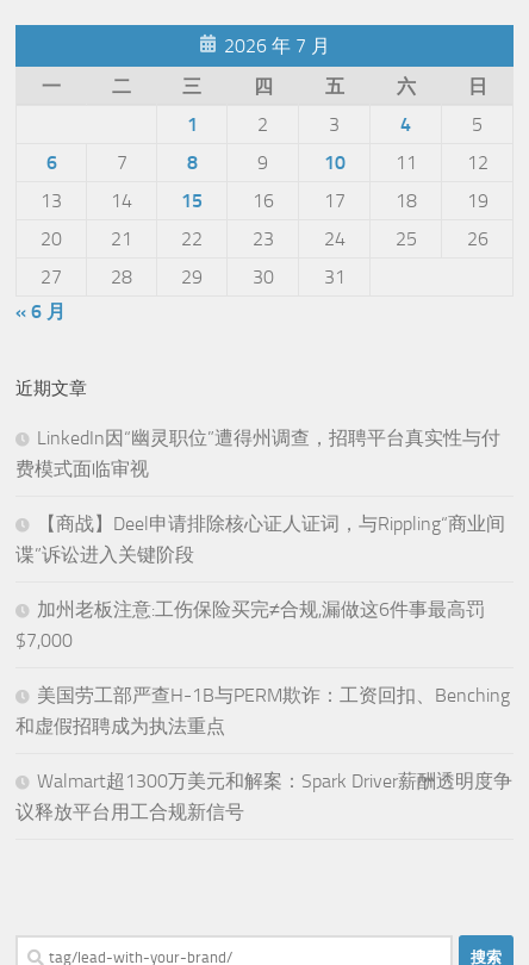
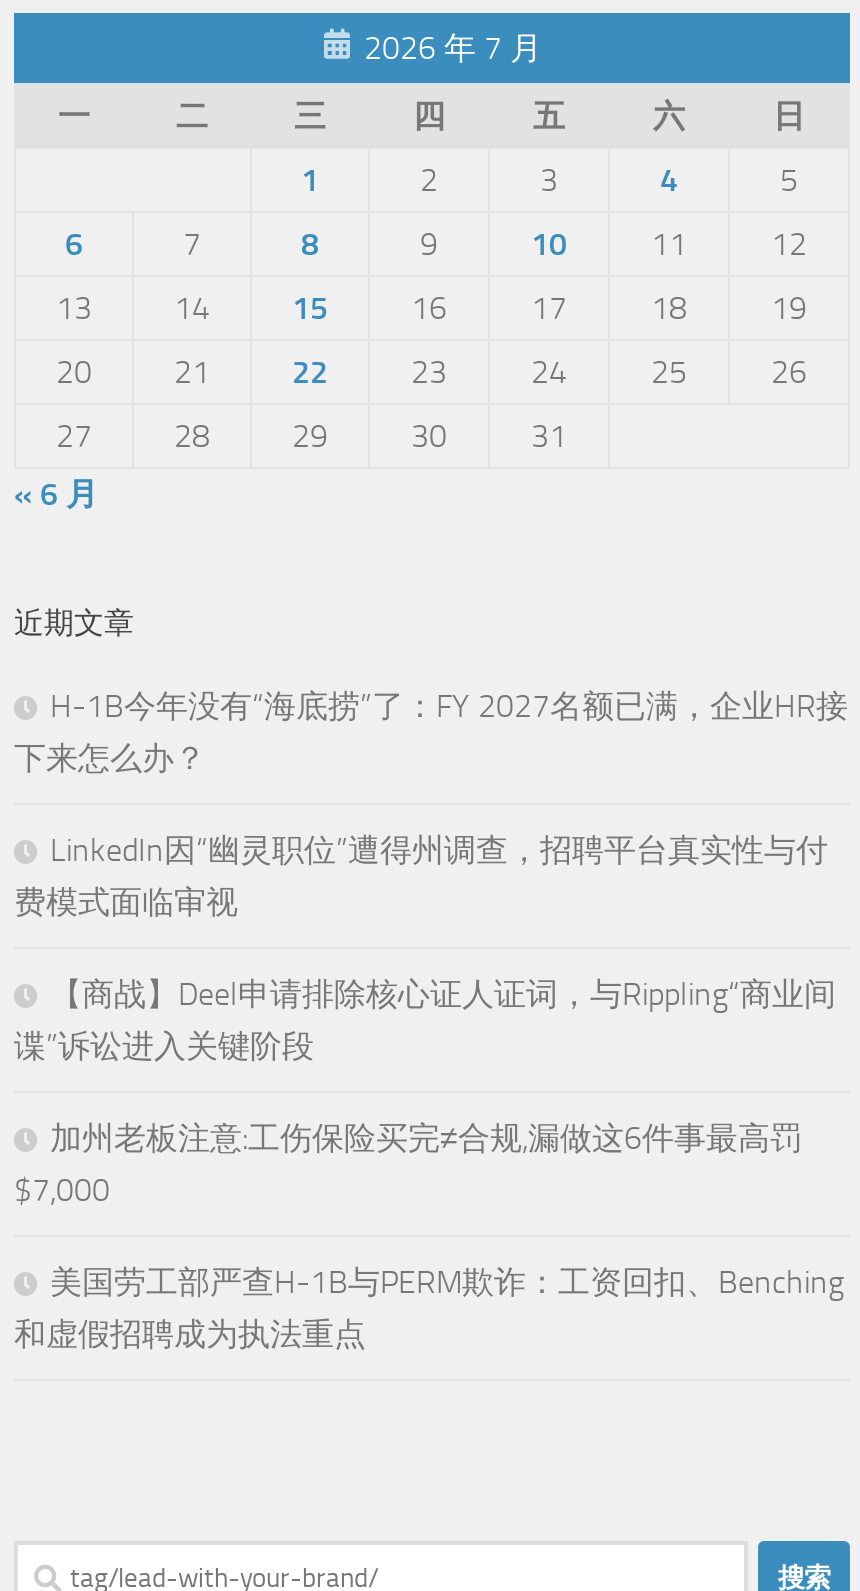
none -> [14,687,848,777] H-1B今年没有“海底捞”了：FY 2027名额已满，企业HR接 | 下来怎么办？
moved [15,426,510,737] -> [14,831,844,1353]: LinkedIn因“幽灵职位”遭得州调查，招聘平台真实性与付 | 费模式面临审视 | 【商战】Deel申请排除核心证人证词，与Rippling“商业间 | 谍”诉讼进入关键阶段 | $7,000 | 美国劳工部严查H-1B与PERM欺诈：工资回扣、Benching | 和虚假招聘成为执法重点
[15,769,512,823] Walmart超1300万美元和解案：Spark Driver薪酬透明度争 | 议释放平台用工合规新信号 -> none

